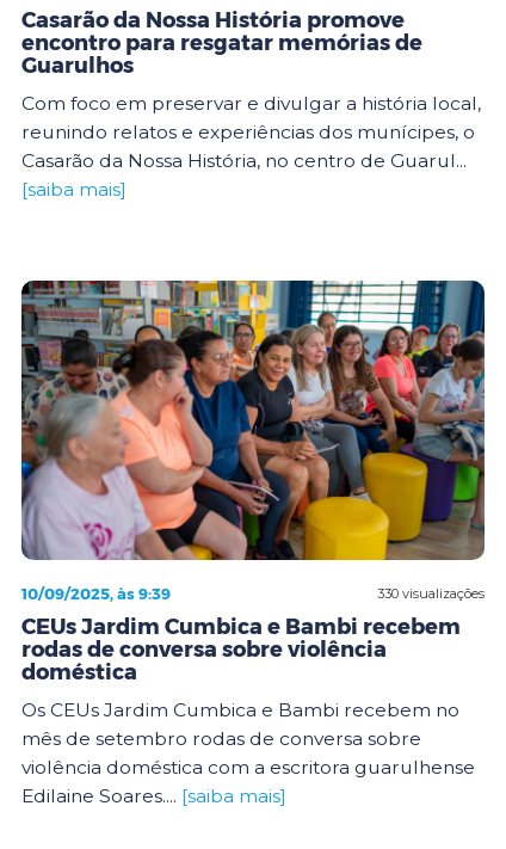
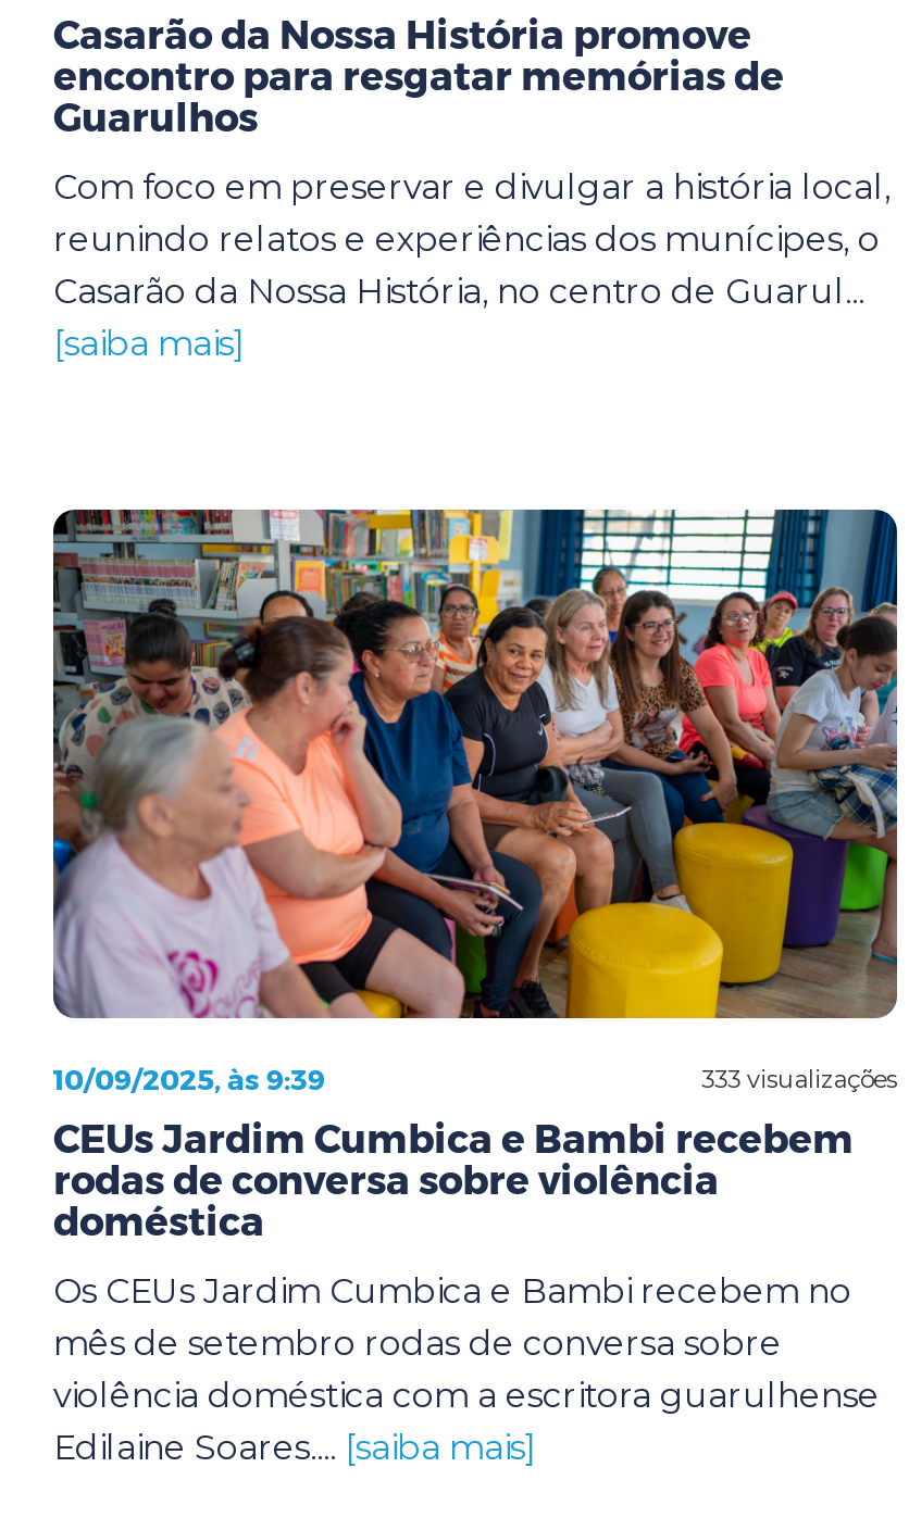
[377,585,485,601] 330 visualizações -> [701,1063,897,1093] 333 visualizações

